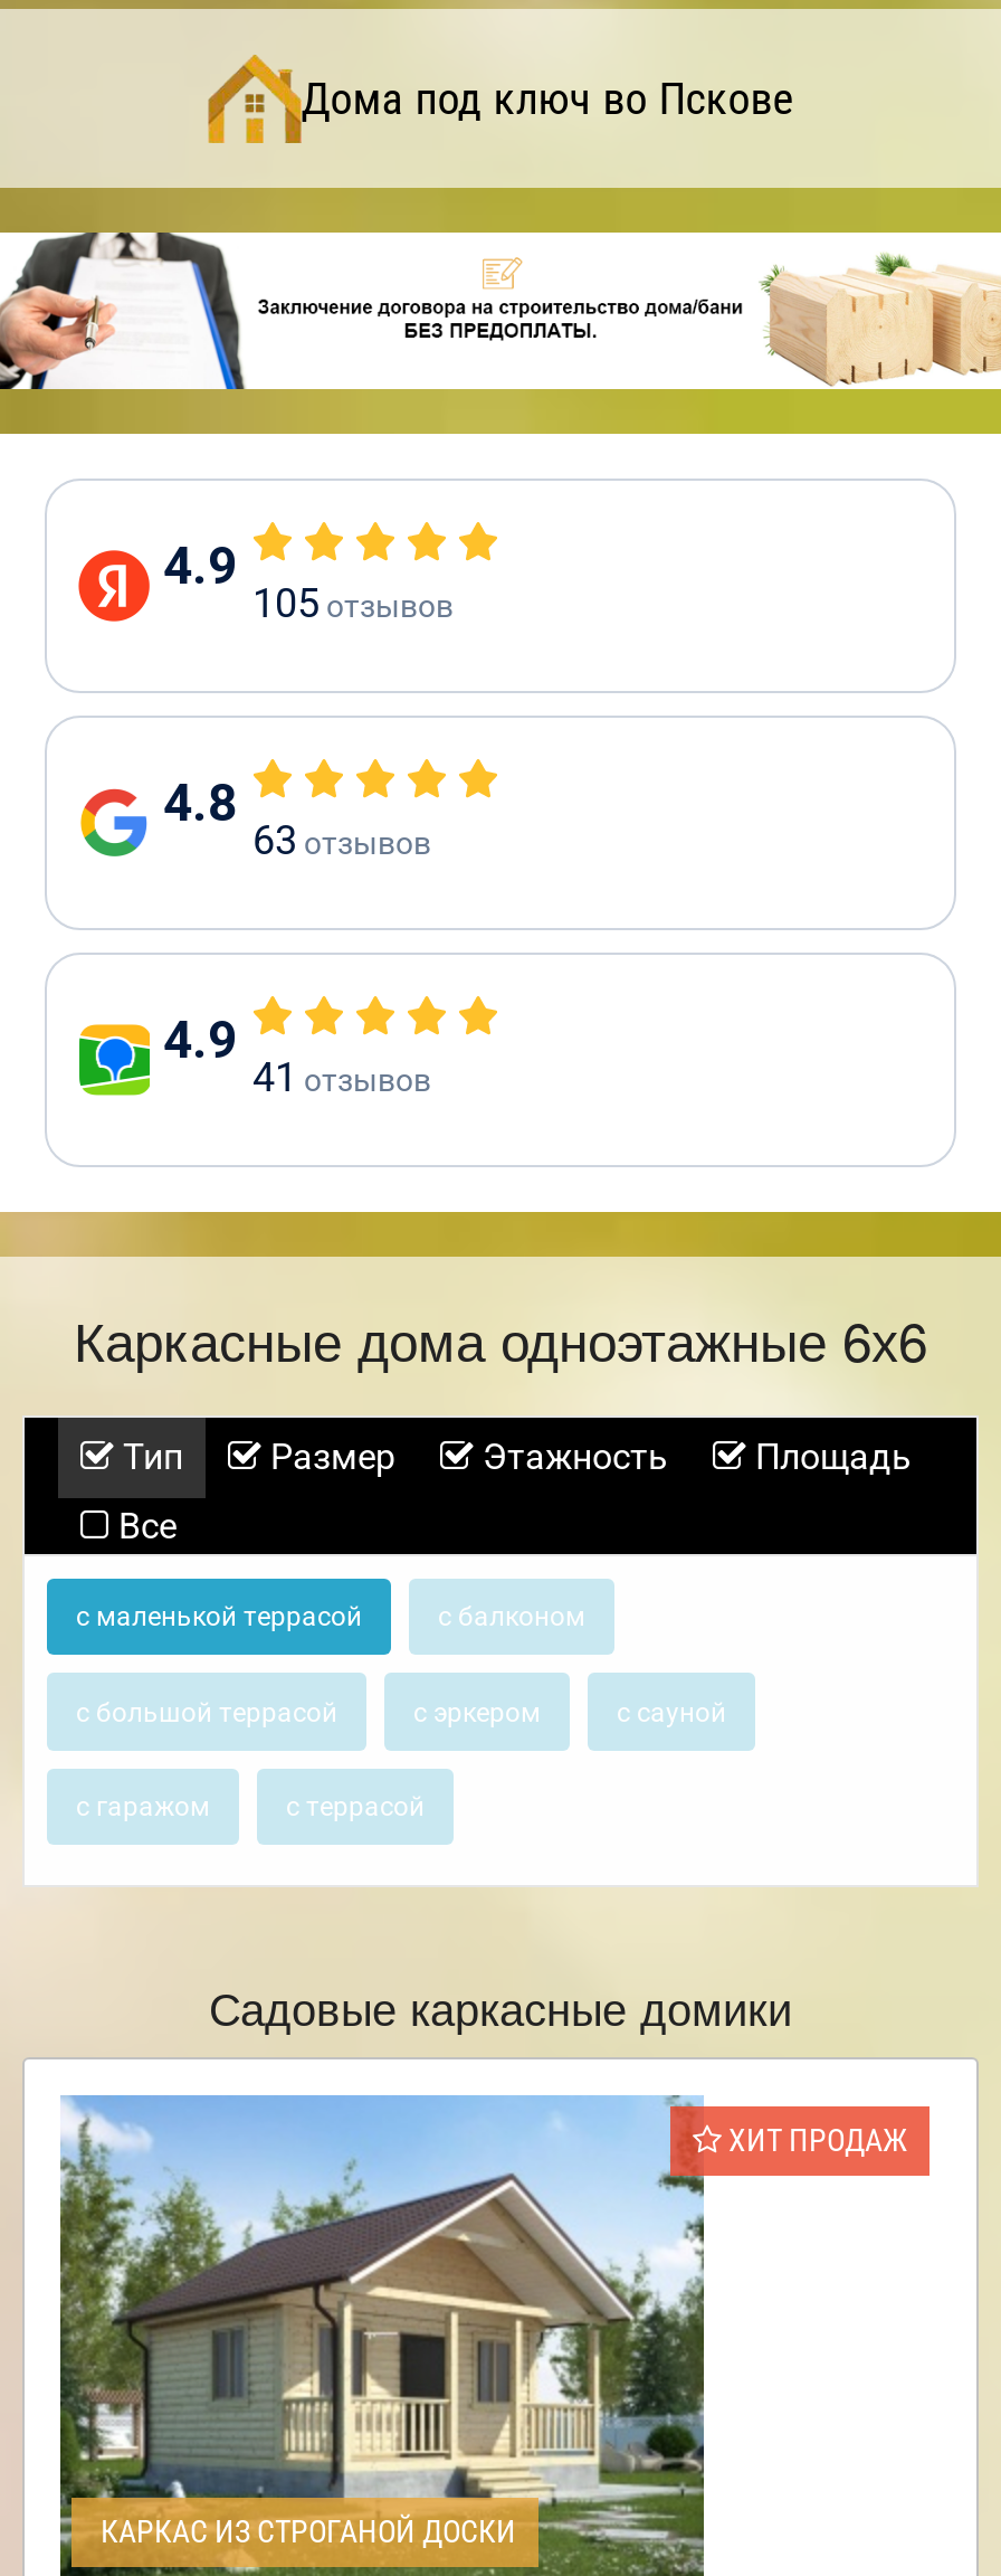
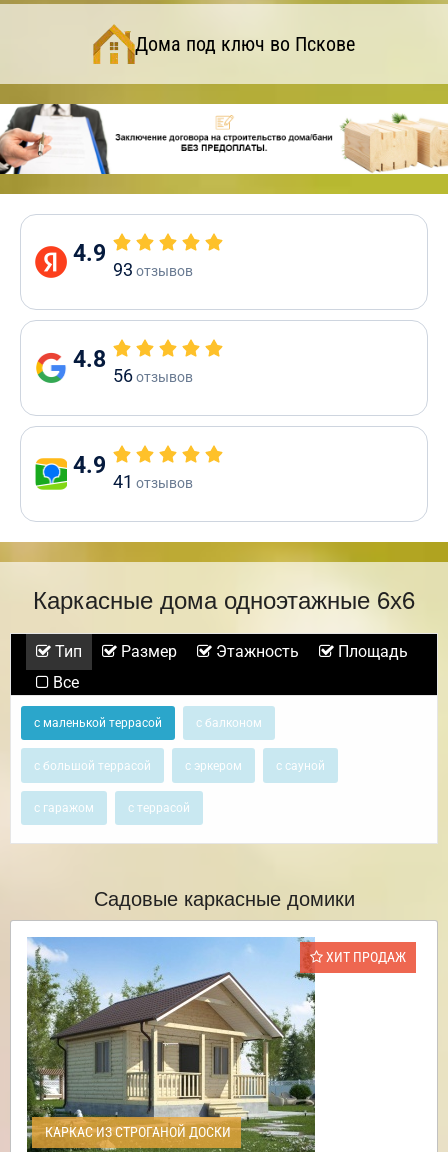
[252,579,454,626] 105 отзывов -> [113,259,193,280] 93 отзывов
[252,816,431,863] 63 отзывов -> [113,365,193,386] 56 отзывов

